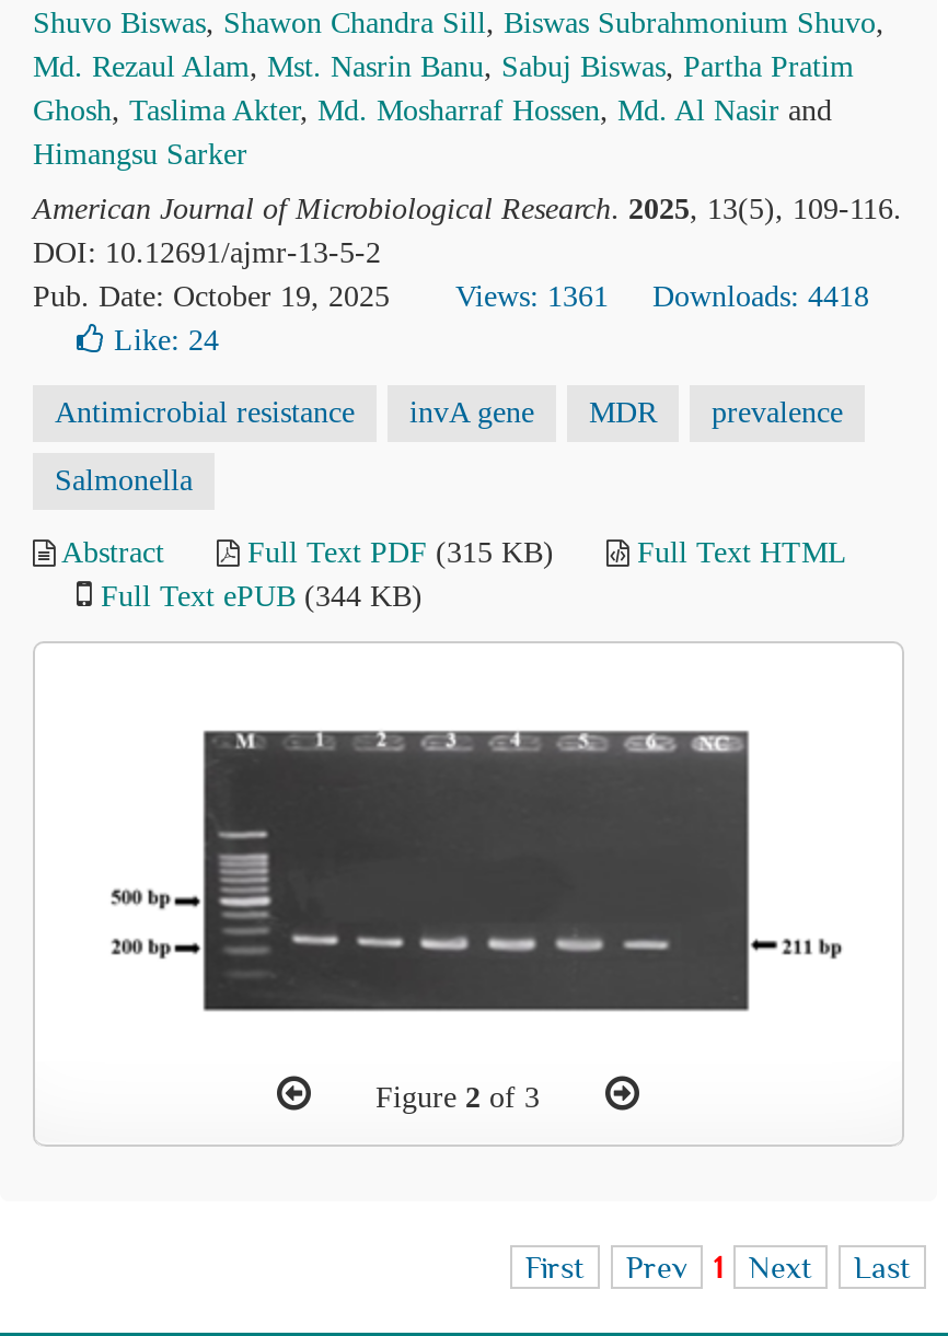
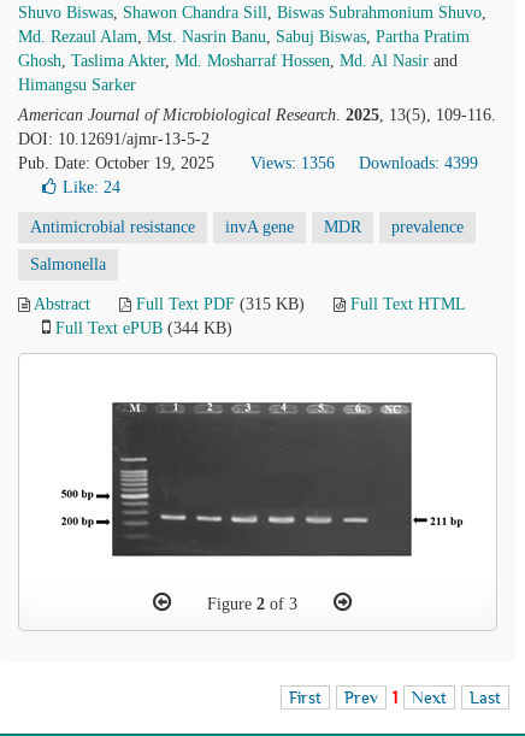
[455,280,609,313] Views: 1361 -> [250,154,335,172] Views: 1356
[652,280,869,313] Downloads: 4418 -> [359,154,478,172] Downloads: 4399

